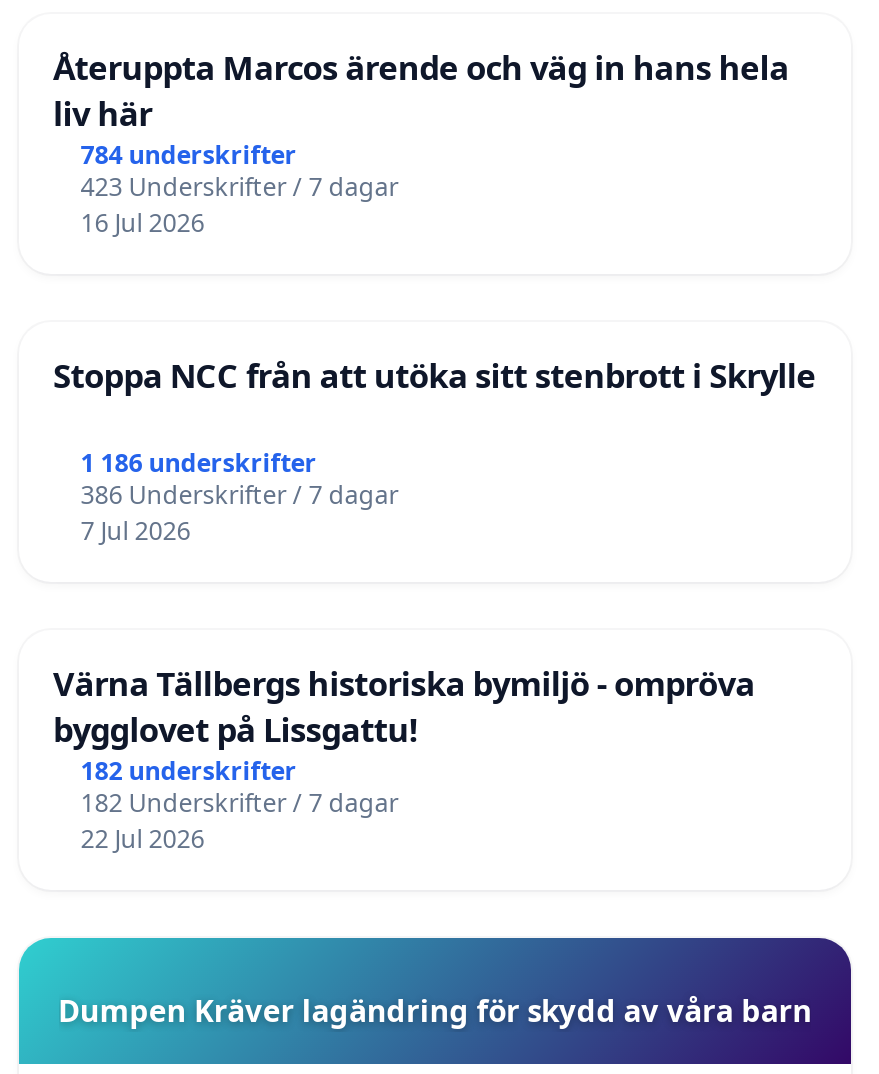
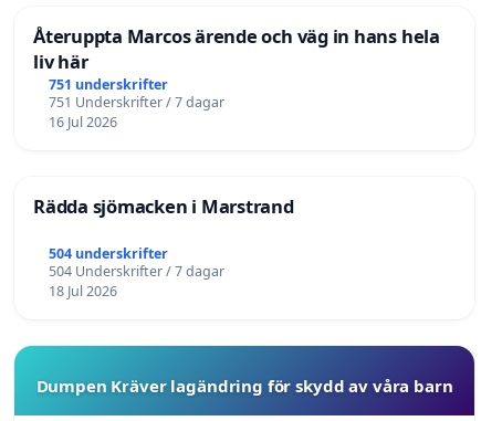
[81,138,297,172] 784 underskrifter -> [48,75,168,93] 751 underskrifter
[81,170,399,204] 423 Underskrifter / 7 dagar -> [48,92,224,111] 751 Underskrifter / 7 dagar
[53,352,816,855] Stoppa NCC från att utöka sitt stenbrott i Skrylle | 1 186 underskrifter | 386 Underskrifter / 7 dagar | 7 Jul 2026 | Värna Tällbergs historiska bymiljö - ompröva | bygglovet på Lissgattu! | 182 underskrifter | 182 Underskrifter / 7 dagar | 22 Jul 2026 -> [33,193,294,301] Rädda sjömacken i Marstrand | 504 underskrifter | 504 Underskrifter / 7 dagar | 18 Jul 2026

